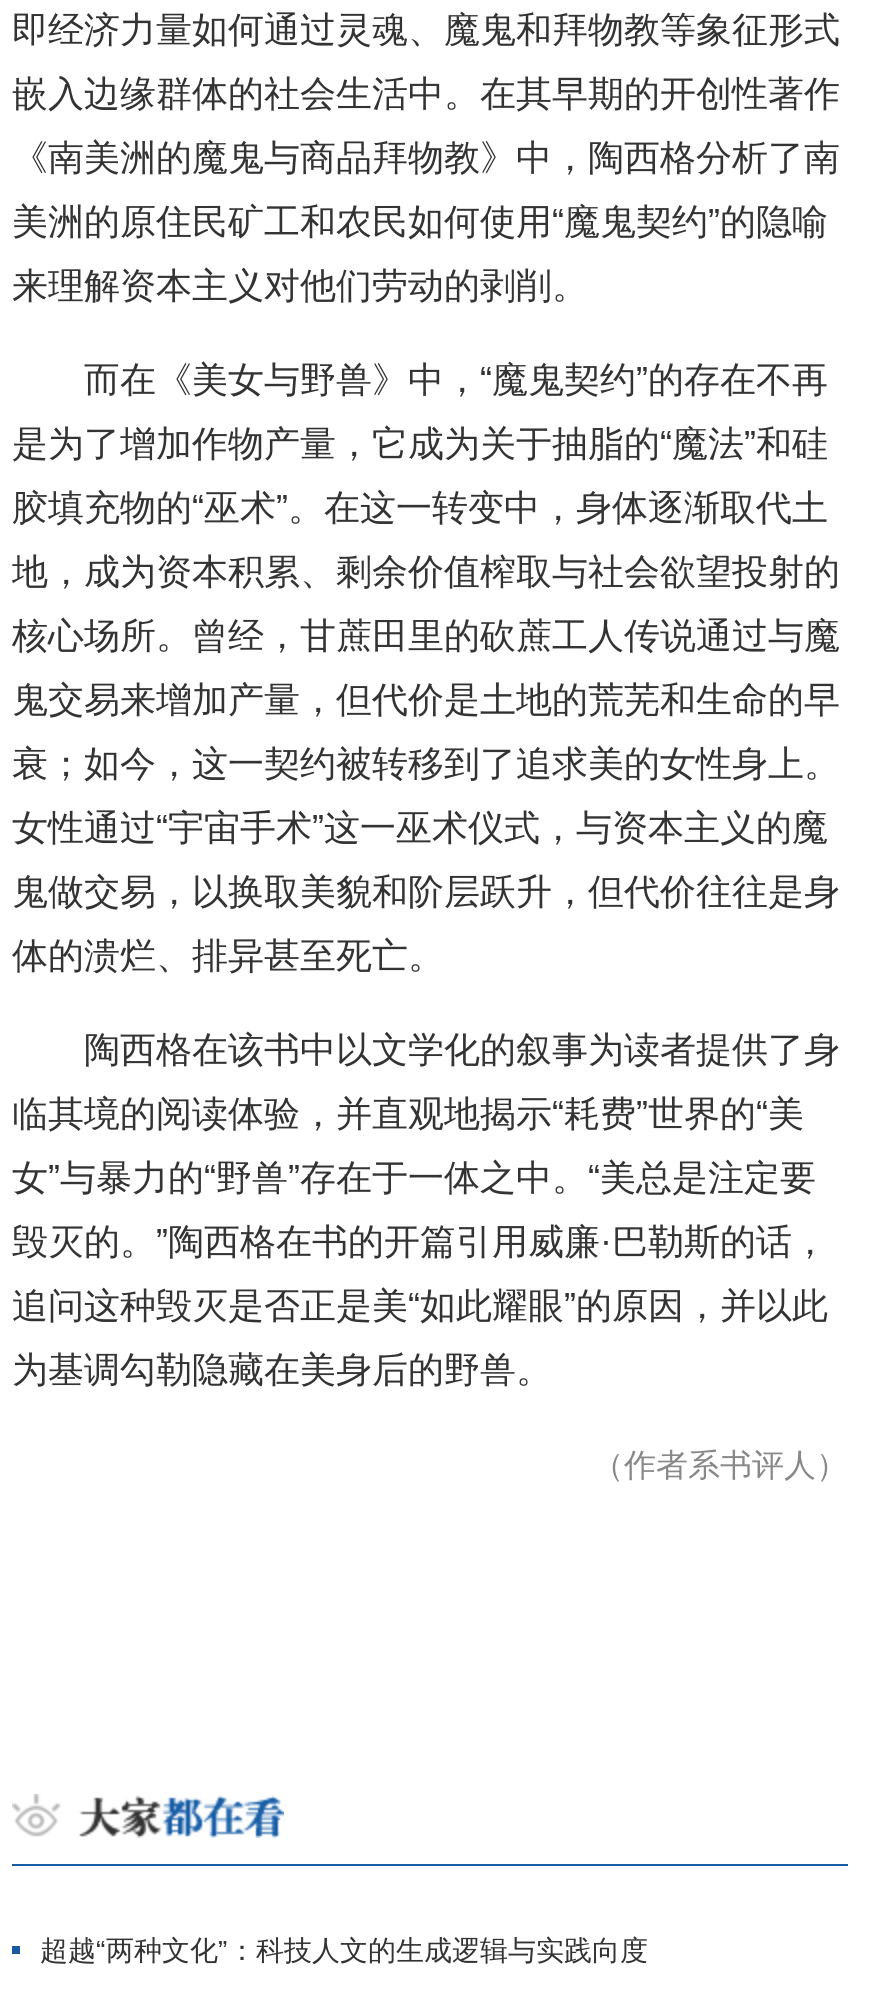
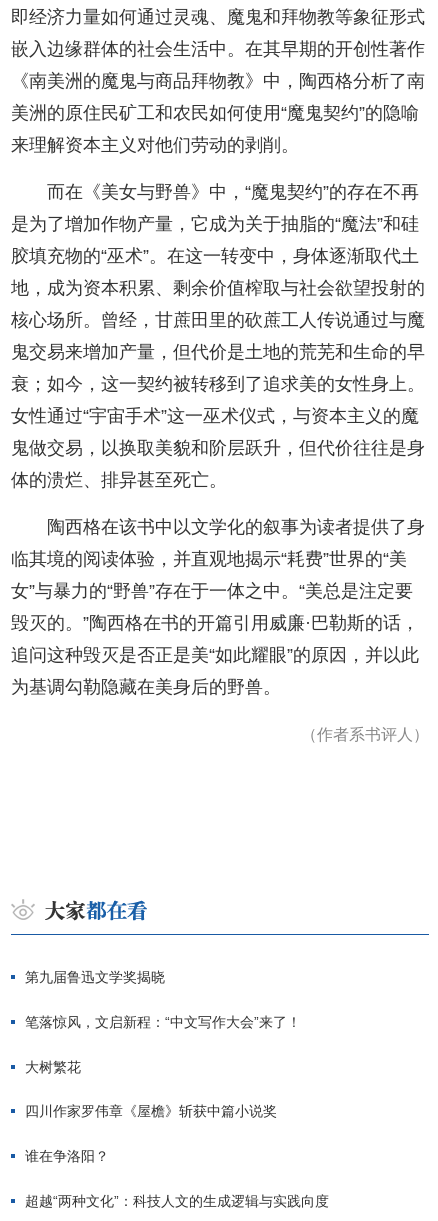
none -> [25,969,301,1164] 第九届鲁迅文学奖揭晓 | 笔落惊风，文启新程：“中文写作大会”来了！ | 大树繁花 | 四川作家罗伟章《屋檐》斩获中篇小说奖 | 谁在争洛阳？

